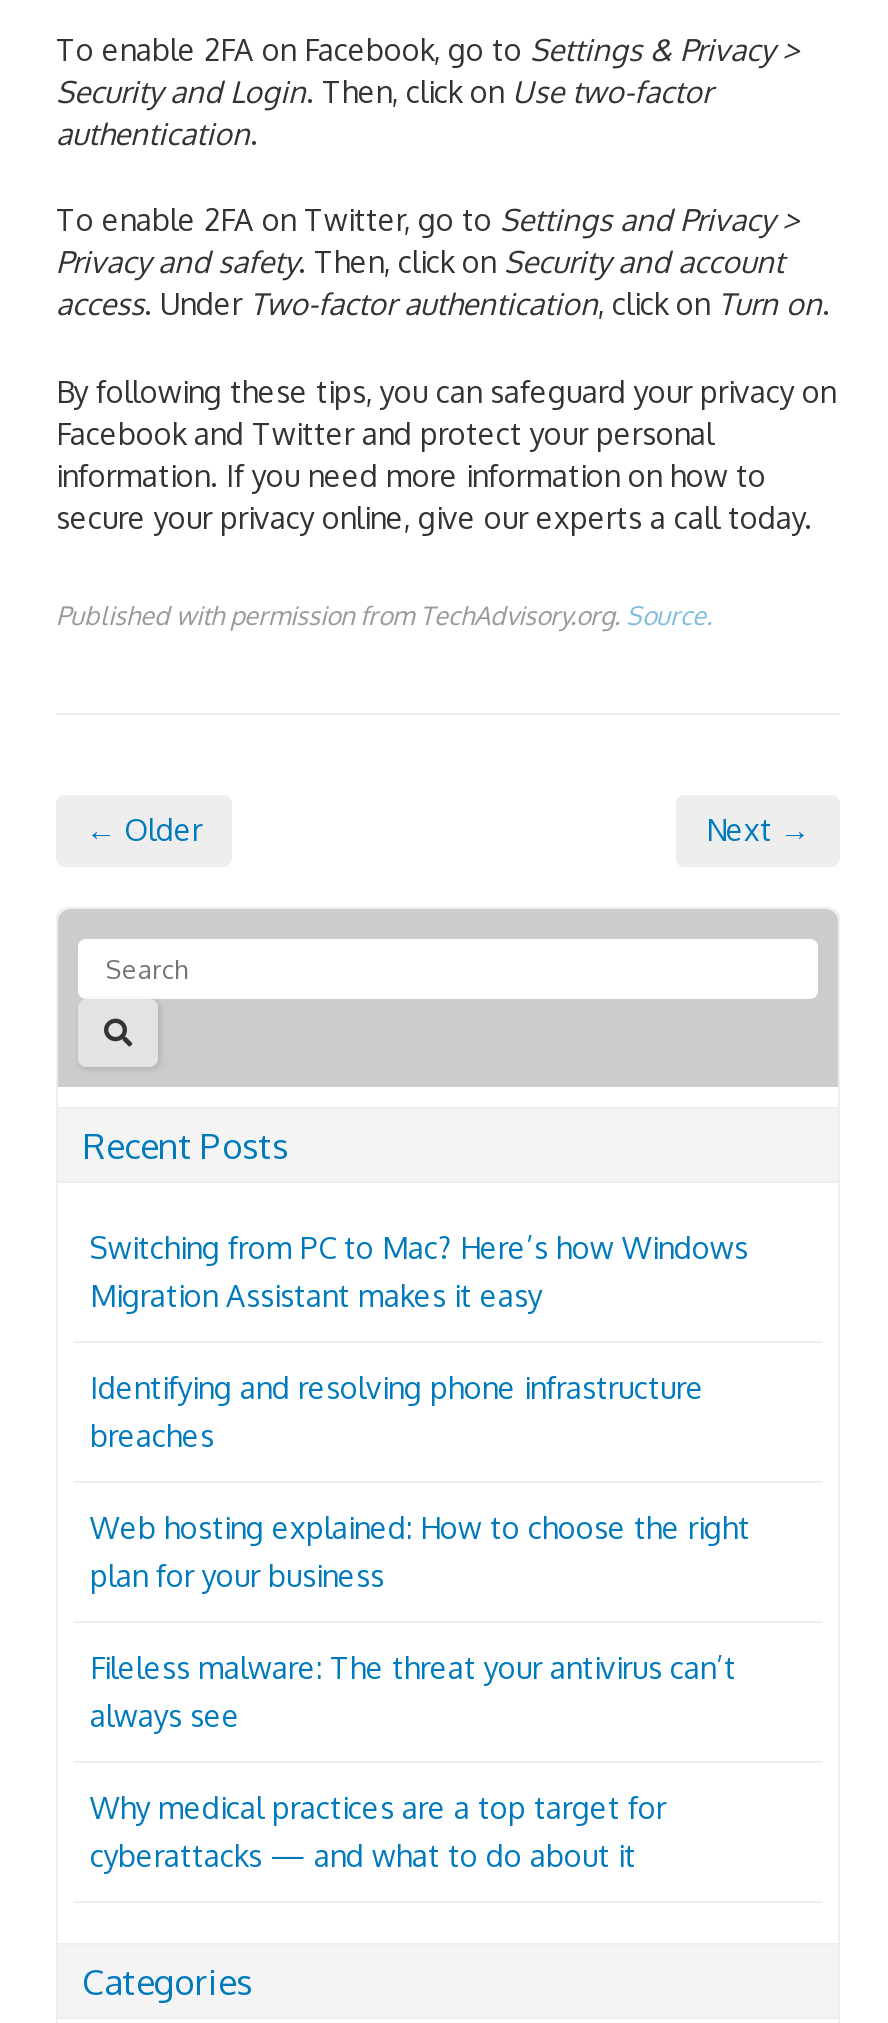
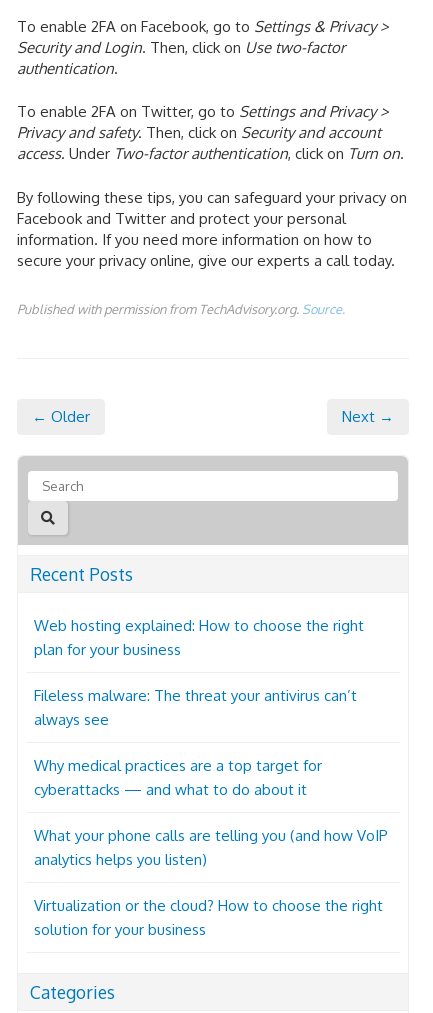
[90,1229,748,1455] Switching from PC to Mac? Here’s how Windows | Migration Assistant makes it easy | Identifying and resolving phone infrastructure | breaches -> none
moved [90,1509,750,1875] -> [34,616,364,799]: Web hosting explained: How to choose the right | plan for your business | Fileless malware: The threat your antivirus can’t | always see | Why medical practices are a top target for | cyberattacks — and what to do about it
none -> [34,826,388,939] What your phone calls are telling you (and how VoIP | analytics helps you listen) | Virtualization or the cloud? How to choose the right | solution for your business

